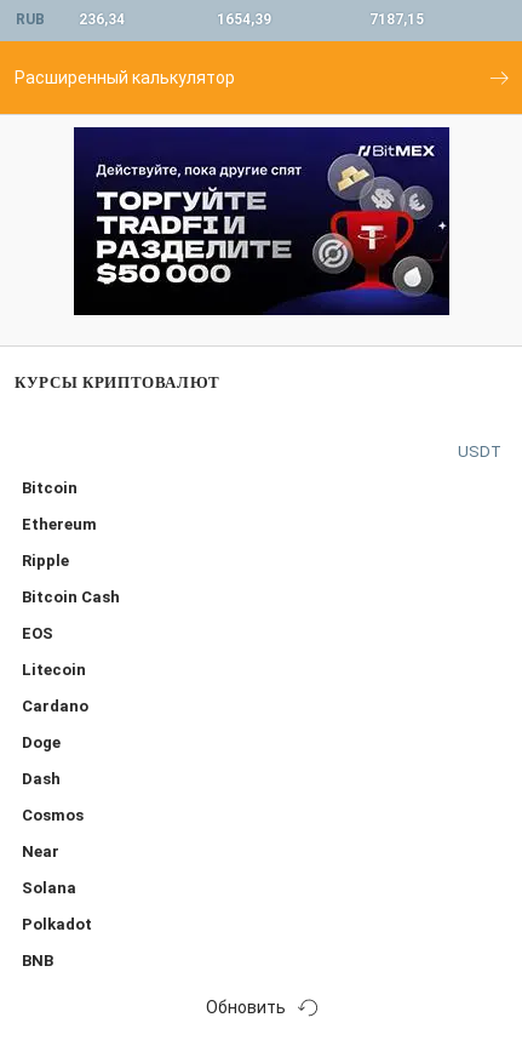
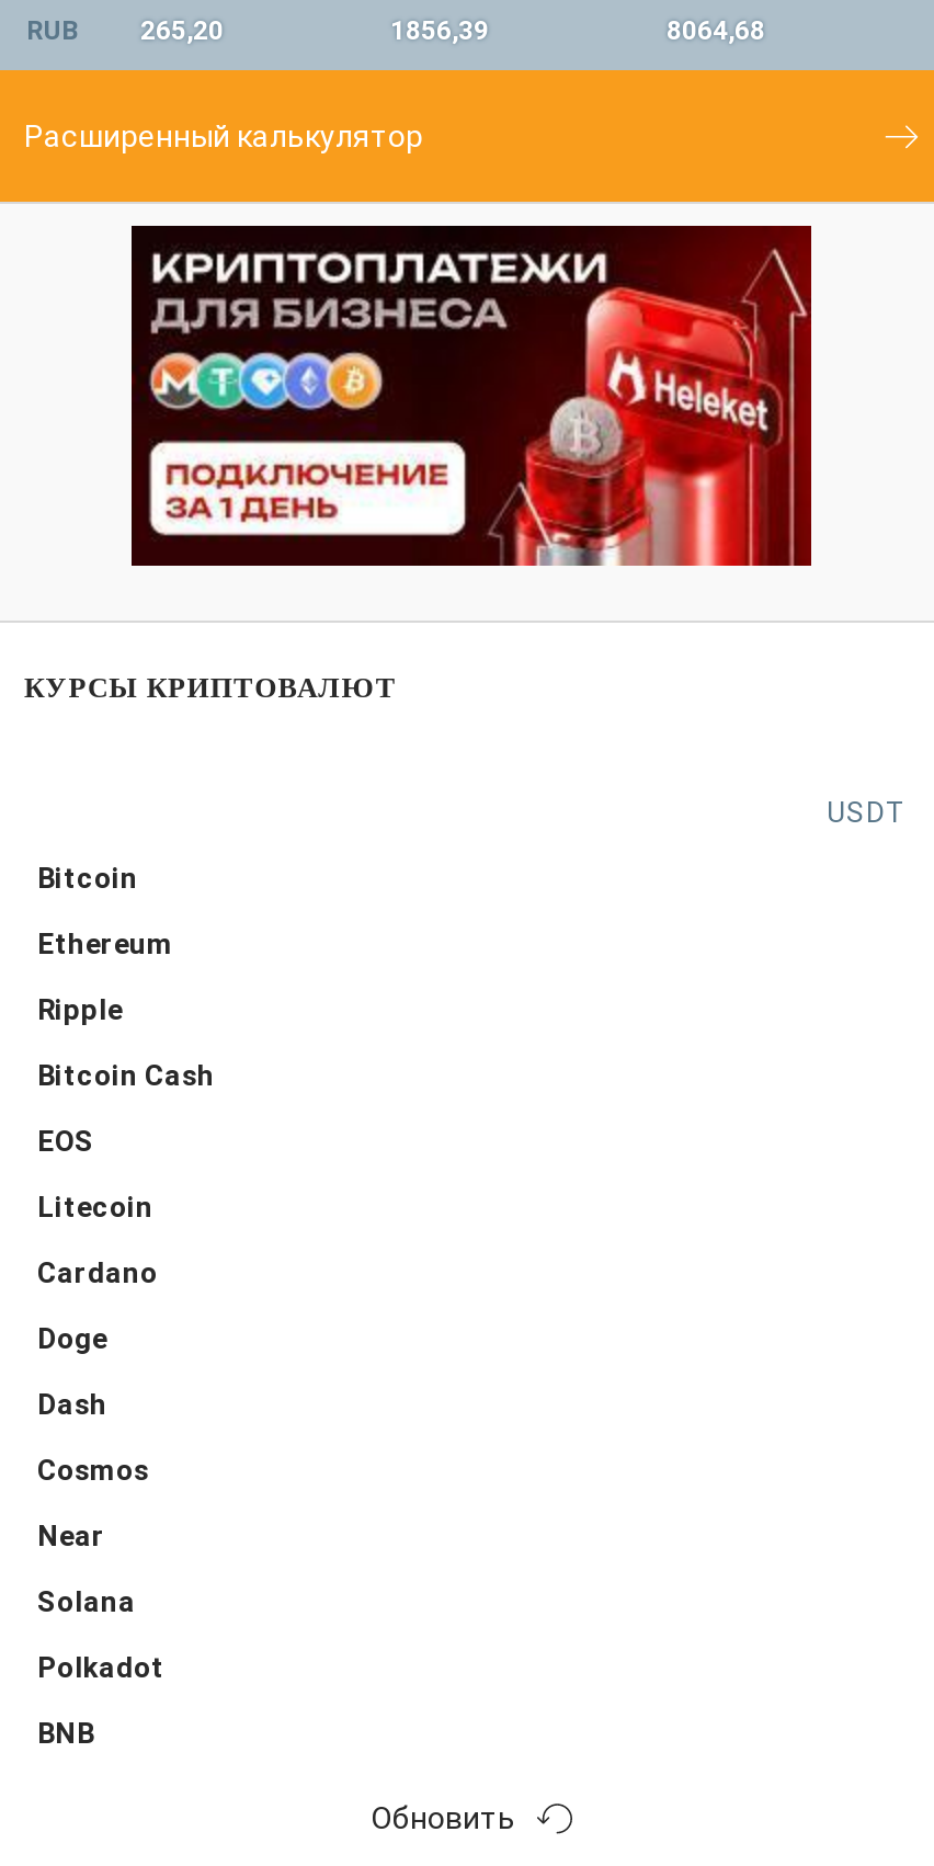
[16,11,125,28] RUB 236,34 -> [26,15,224,46] RUB 265,20
[217,11,271,28] 1654,39 -> [390,15,489,46] 1856,39
[369,11,424,28] 7187,15 -> [667,15,765,46] 8064,68
[74,126,451,316] [image] -> [132,224,813,568] [image]

